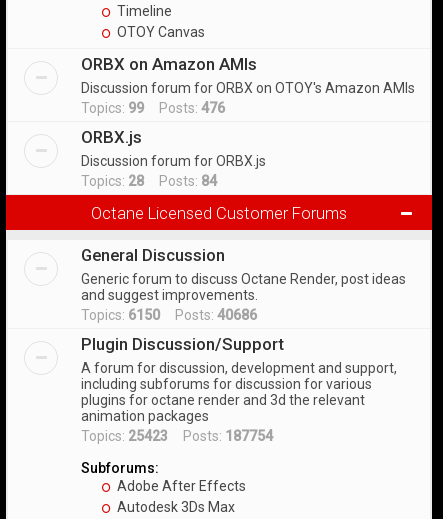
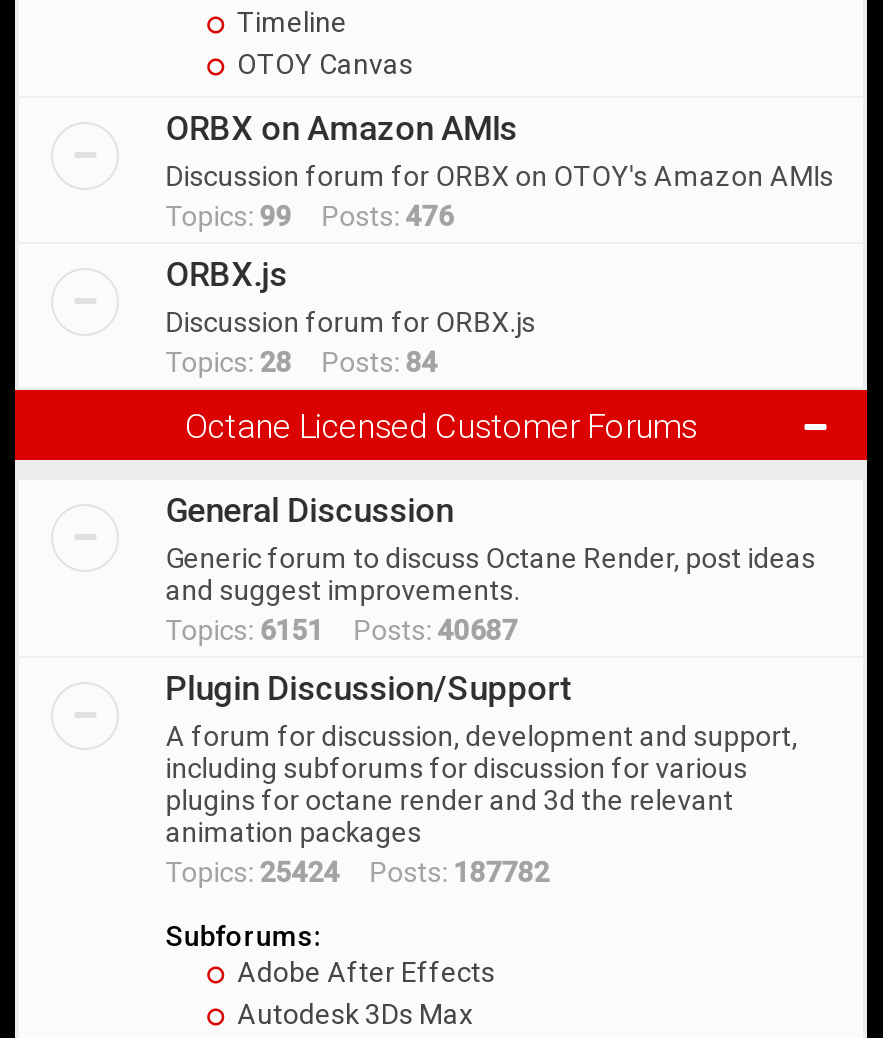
[81,307,257,323] Topics: 6150 Posts: 40686 -> [165,614,517,646] Topics: 6151 Posts: 40687
[81,428,273,444] Topics: 25423 Posts: 187754 -> [165,856,549,888] Topics: 25424 Posts: 187782

